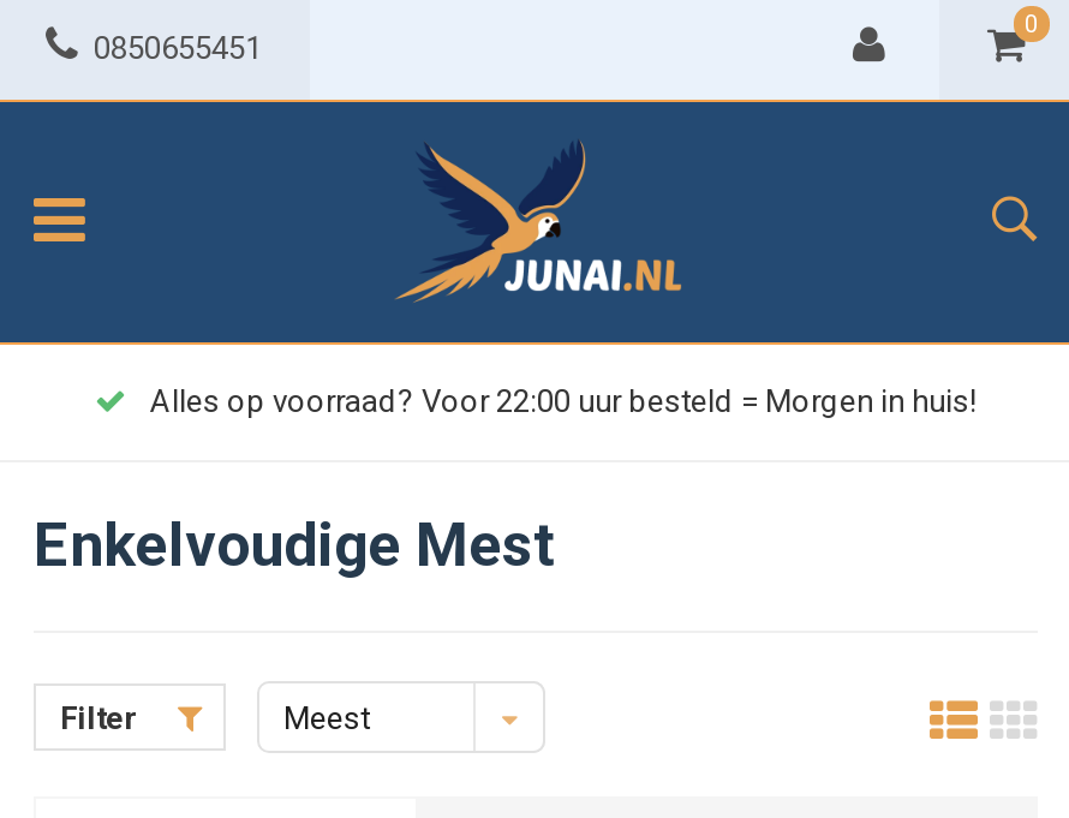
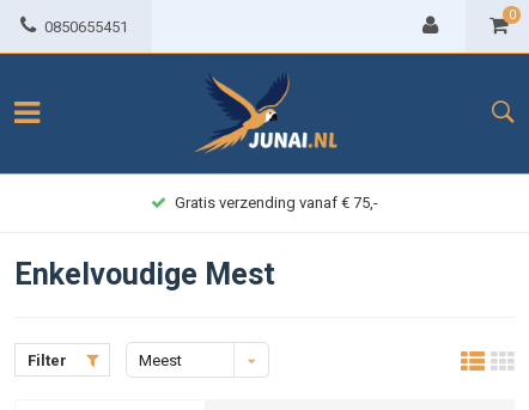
[150,383,977,419] Alles op voorraad? Voor 22:00 uur besteld = Morgen in huis! -> [175,194,378,212] Gratis verzending vanaf € 75,-

